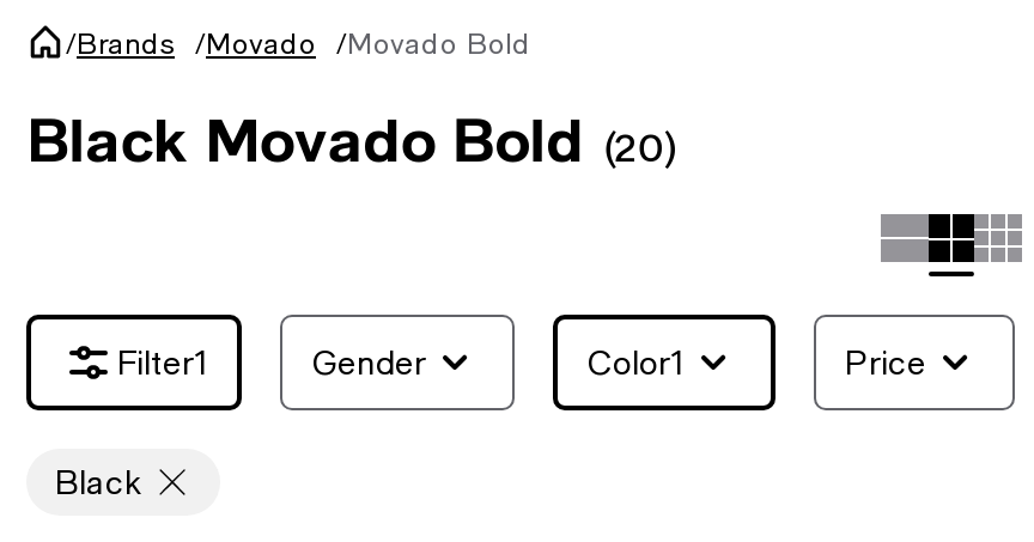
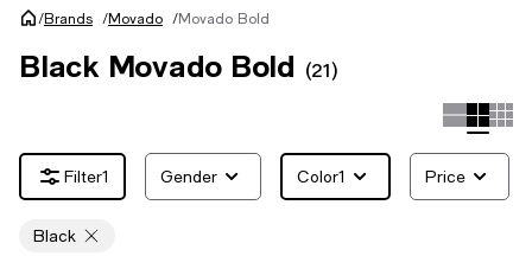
[26,104,679,173] Black Movado Bold (20) -> [19,49,338,83] Black Movado Bold (21)

